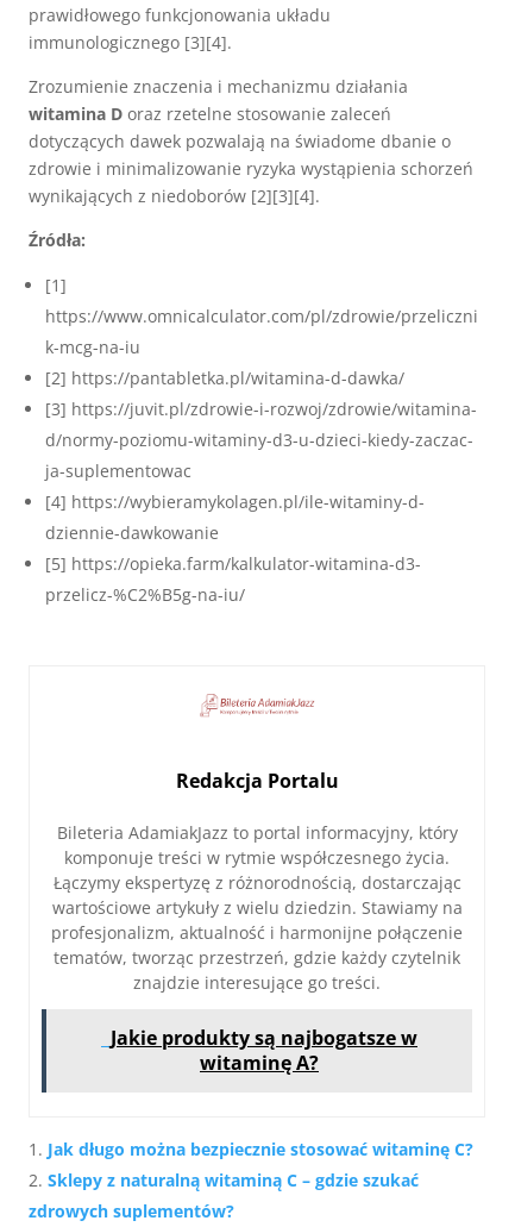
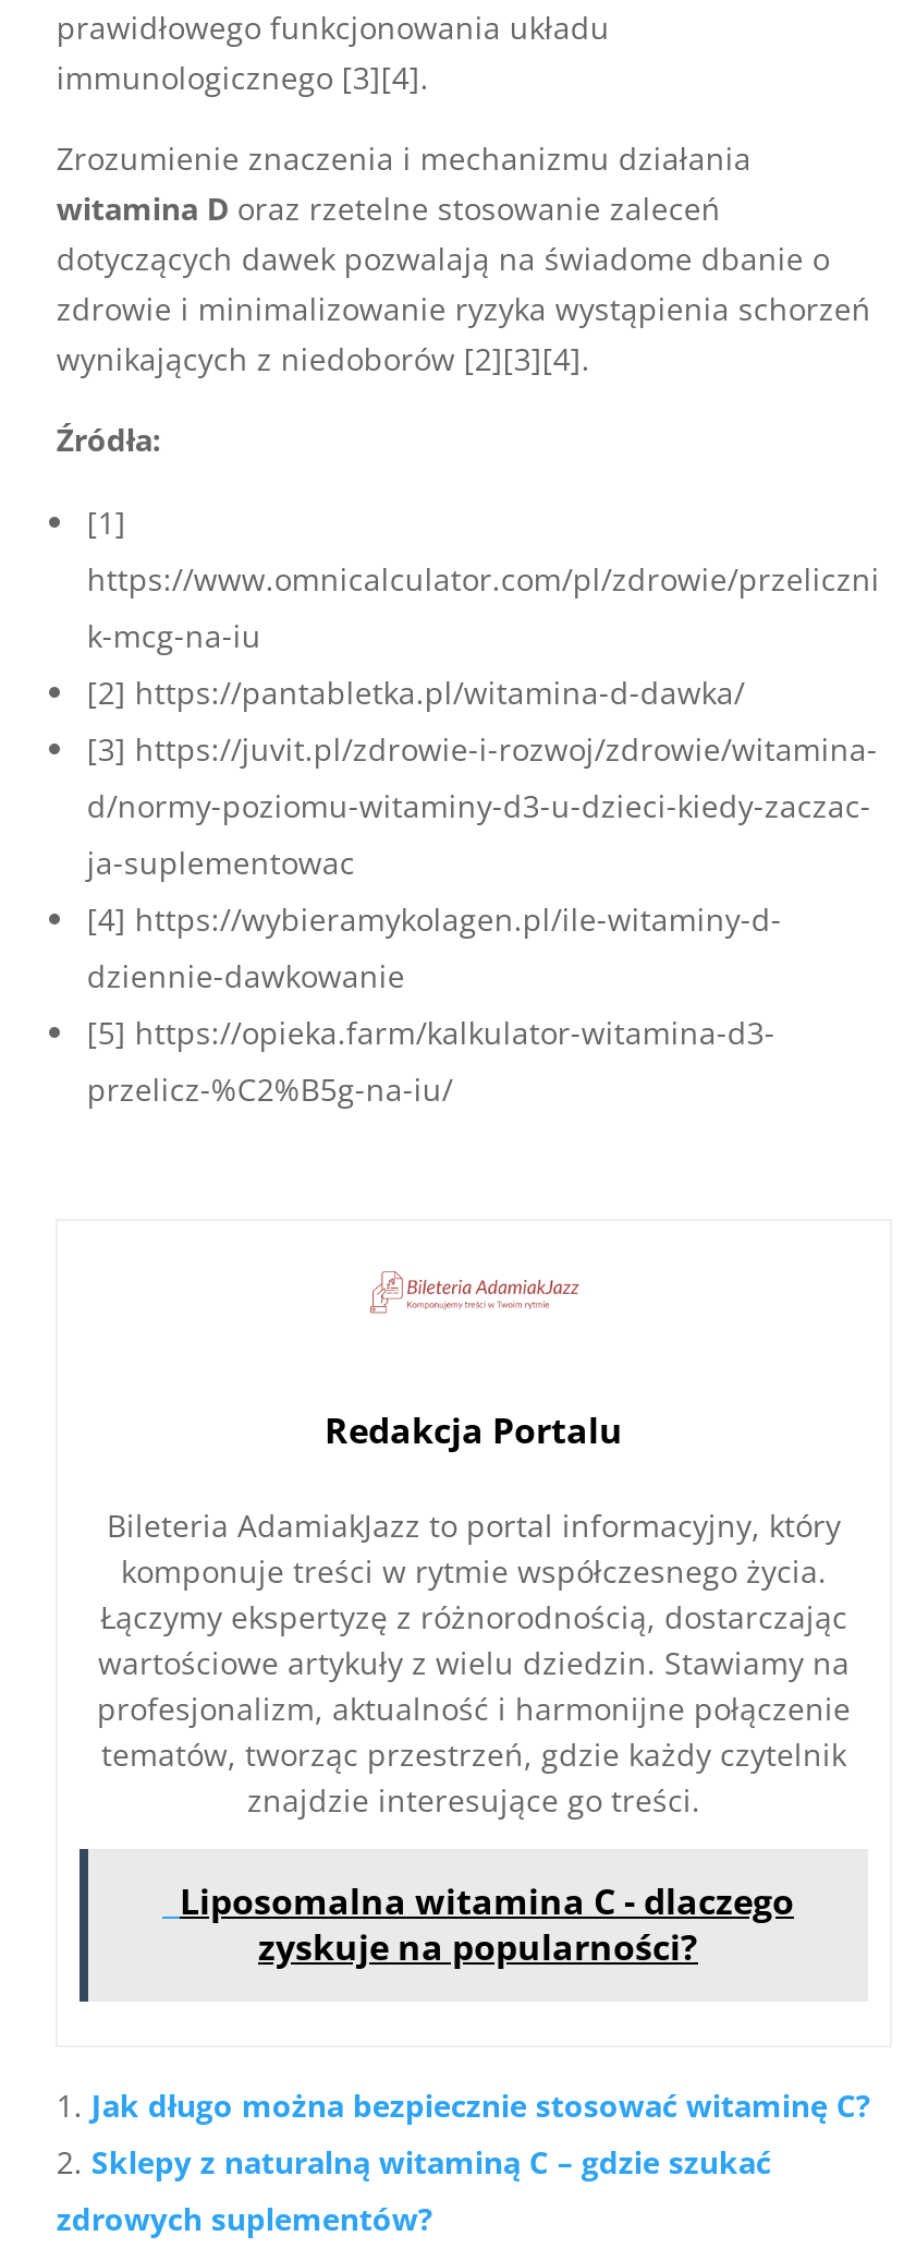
[111,1024,417,1076] Jakie produkty są najbogatsze w | witaminę A? -> [180,1877,794,1971] Liposomalna witamina C - dlaczego | zyskuje na popularności?

